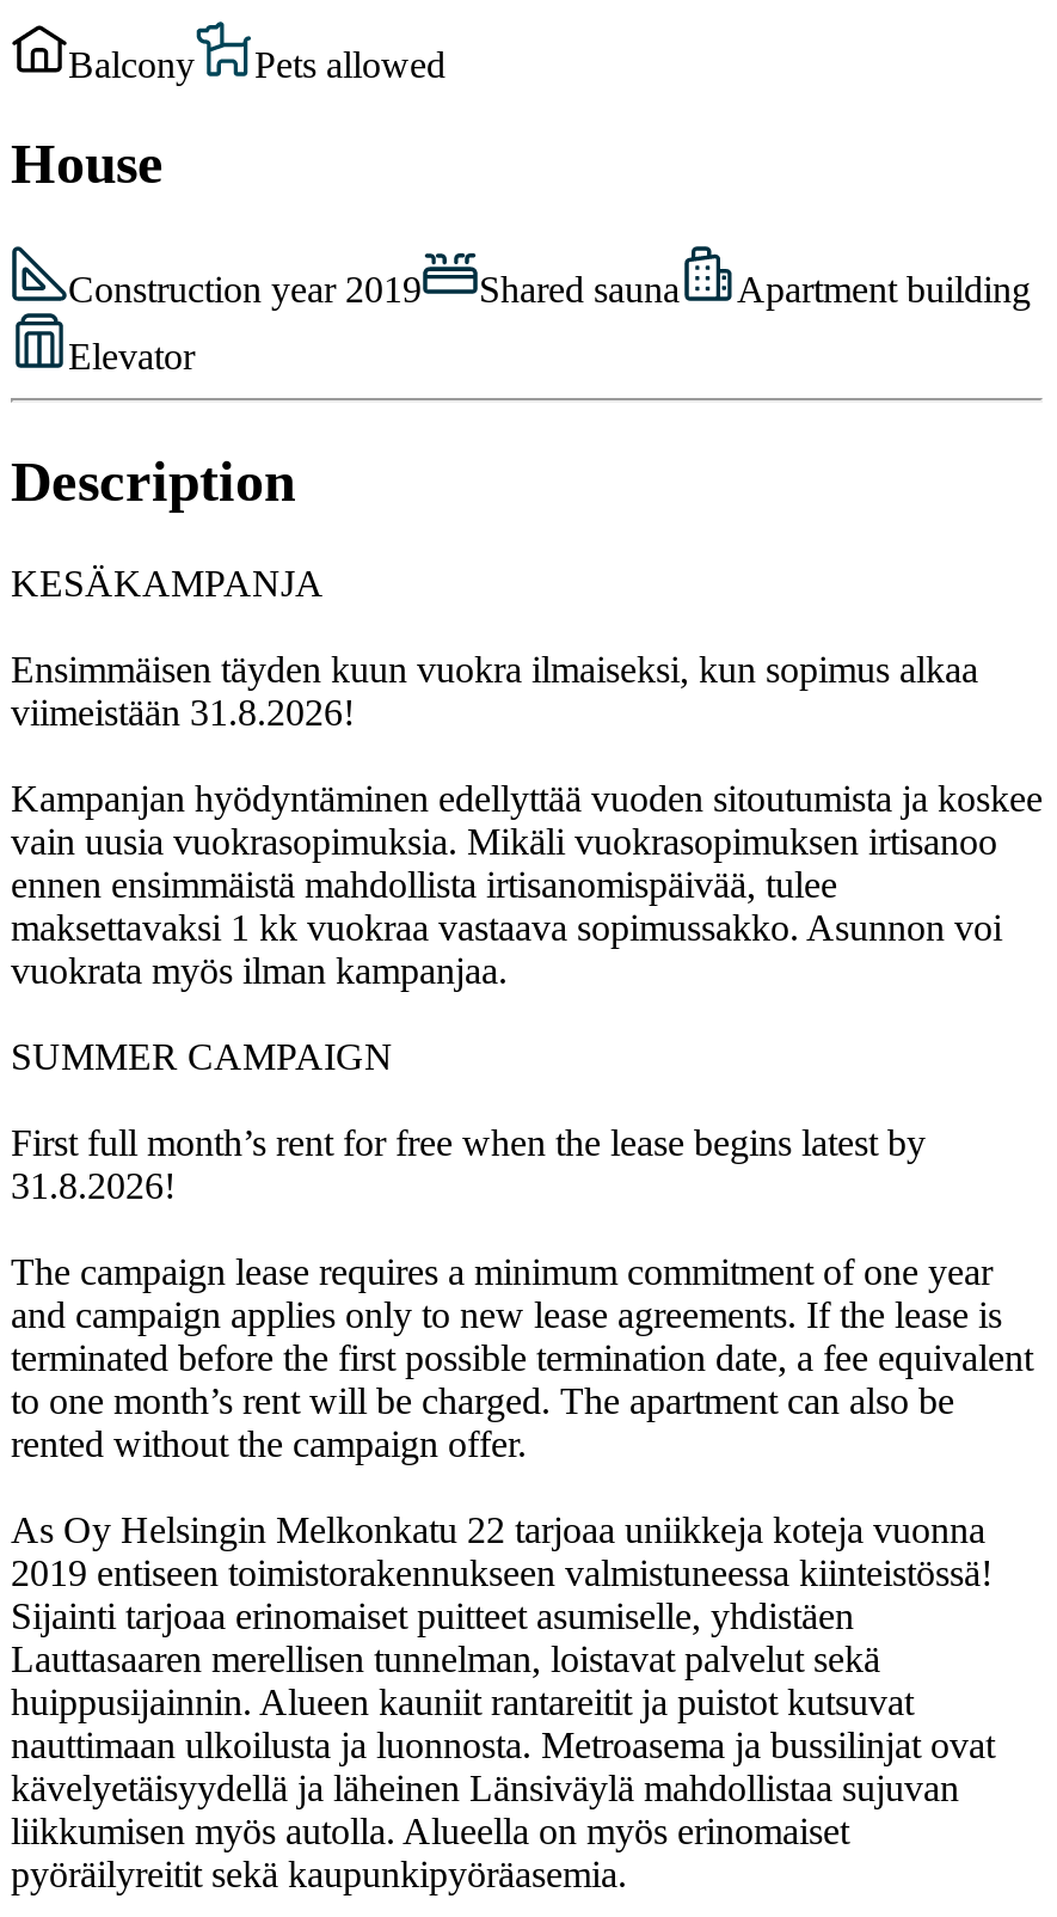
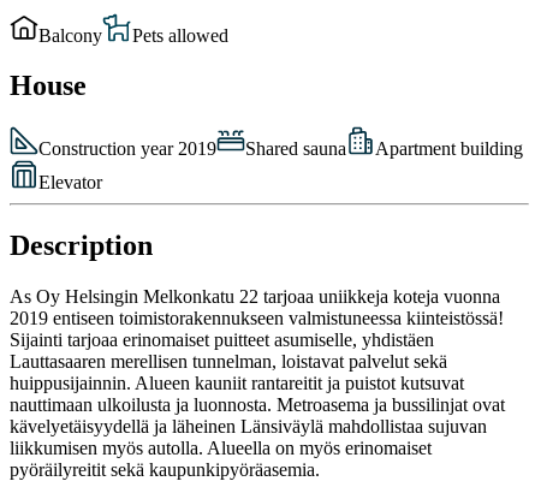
[11,563,1043,1465] KESÄKAMPANJA | Ensimmäisen täyden kuun vuokra ilmaiseksi, kun sopimus alkaa | viimeistään 31.8.2026! | Kampanjan hyödyntäminen edellyttää vuoden sitoutumista ja koskee | vain uusia vuokrasopimuksia. Mikäli vuokrasopimuksen irtisanoo | ennen ensimmäistä mahdollista irtisanomispäivää, tulee | maksettavaksi 1 kk vuokraa vastaava sopimussakko. Asunnon voi | vuokrata myös ilman kampanjaa. | SUMMER CAMPAIGN | First full month’s rent for free when the lease begins latest by | 31.8.2026! | The campaign lease requires a minimum commitment of one year | and campaign applies only to new lease agreements. If the lease is | terminated before the first possible termination date, a fee equivalent | to one month’s rent will be charged. The apartment can also be | rented without the campaign offer. -> none

